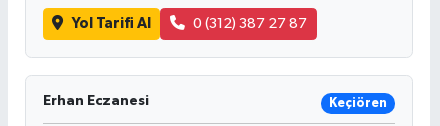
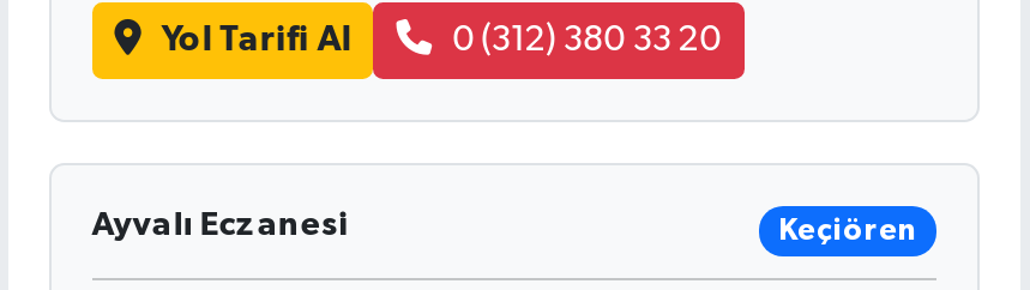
[193,16,307,31] 0 (312) 387 27 87 -> [453,22,721,58] 0 (312) 380 33 20
[43,94,149,108] Erhan Eczanesi -> [92,209,348,243] Ayvalı Eczanesi

